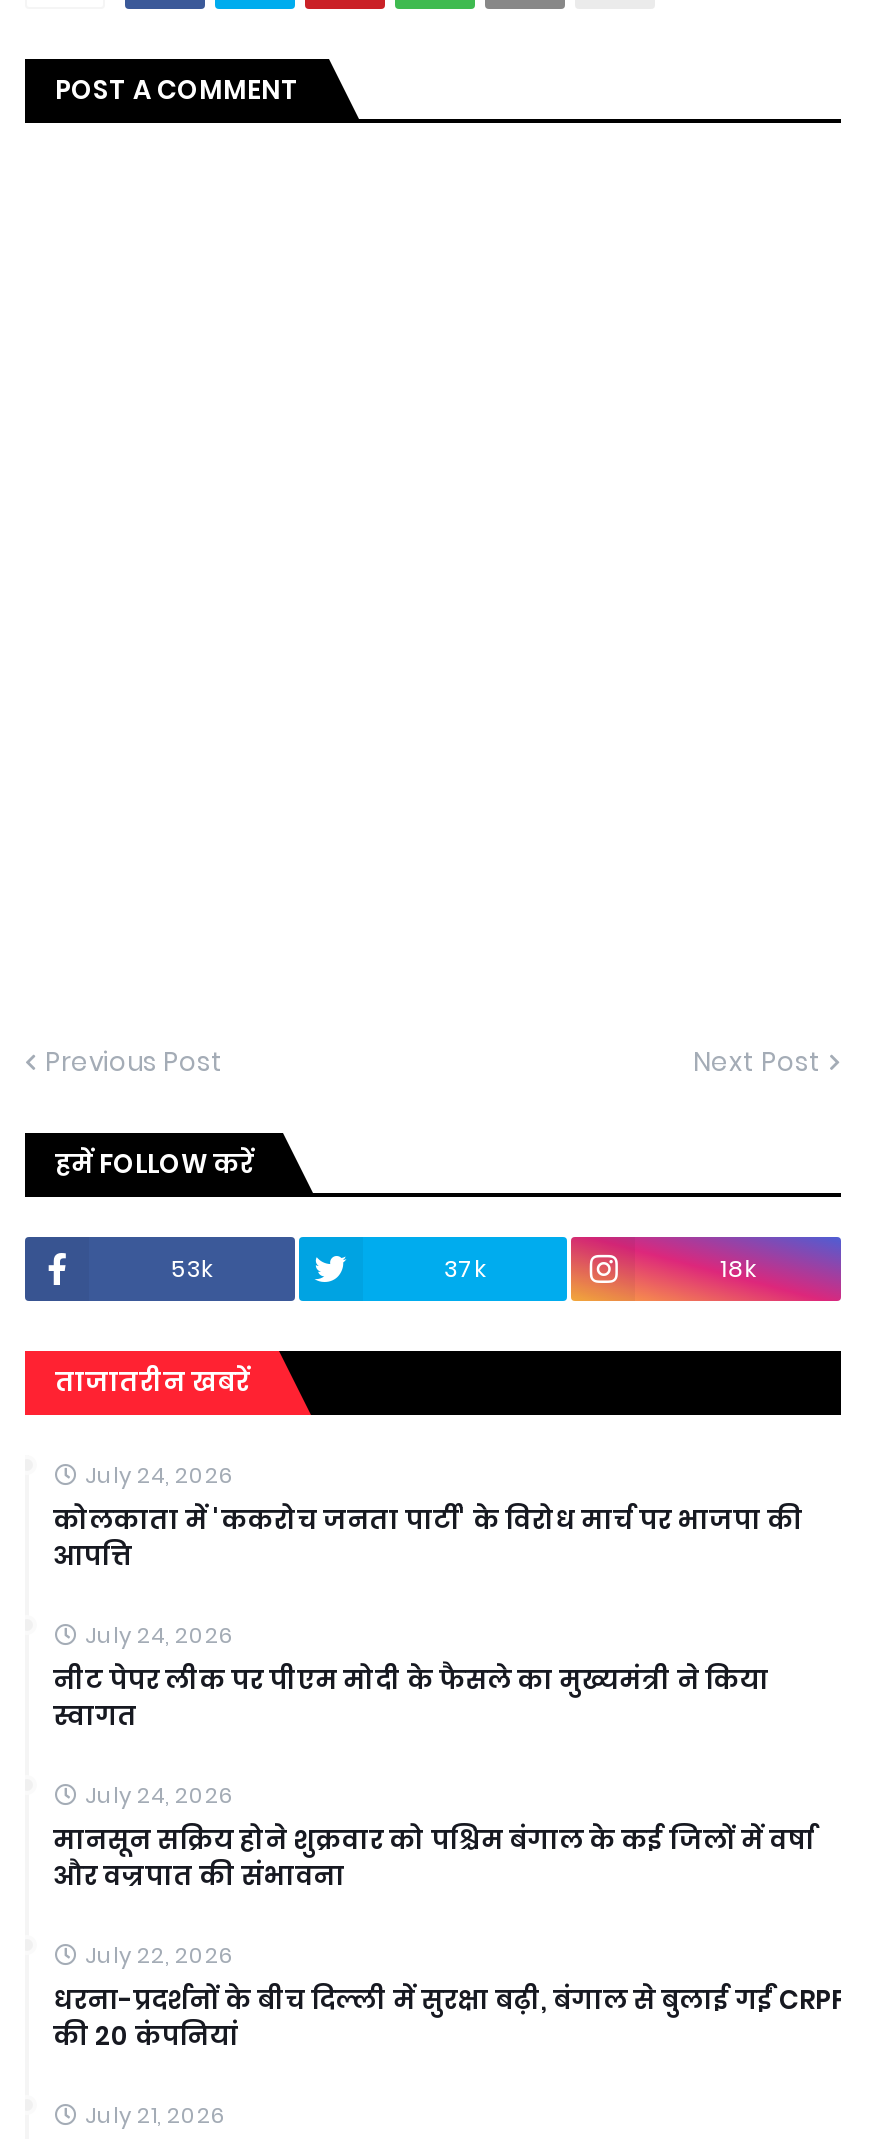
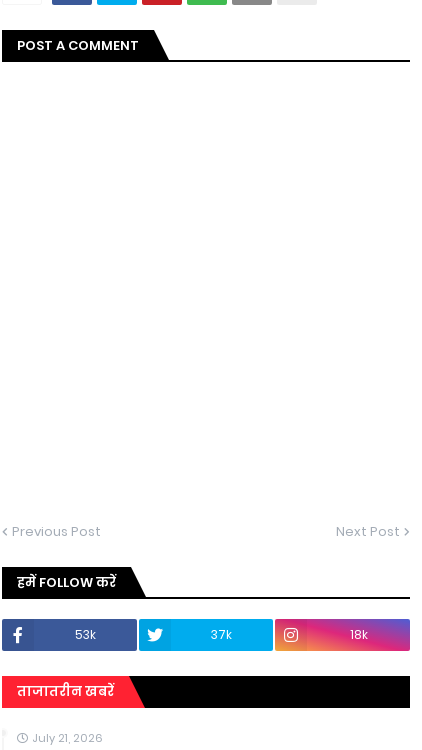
[53,1460,845,2056] July 24, 2026 | कोलकाता में 'ककरोच जनता पार्टी' के विरोध मार्च पर भाजपा की | आपत्ति | July 24, 2026 | नीट पेपर लीक पर पीएम मोदी के फैसले का मुख्यमंत्री ने किया | स्वागत | July 24, 2026 | मानसून सक्रिय होने शुक्रवार को पश्चिम बंगाल के कई जिलों में वर्षा | और वज्रपात की संभावना | July 22, 2026 | धरना-प्रदर्शनों के बीच दिल्ली में सुरक्षा बढ़ी, बंगाल से बुलाई गईं CRPF | की 20 कंपनियां -> none

